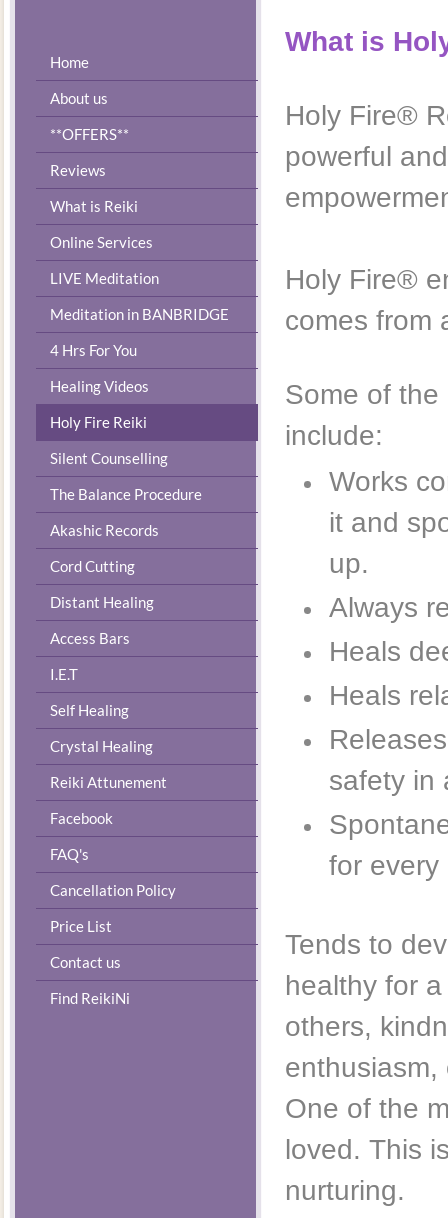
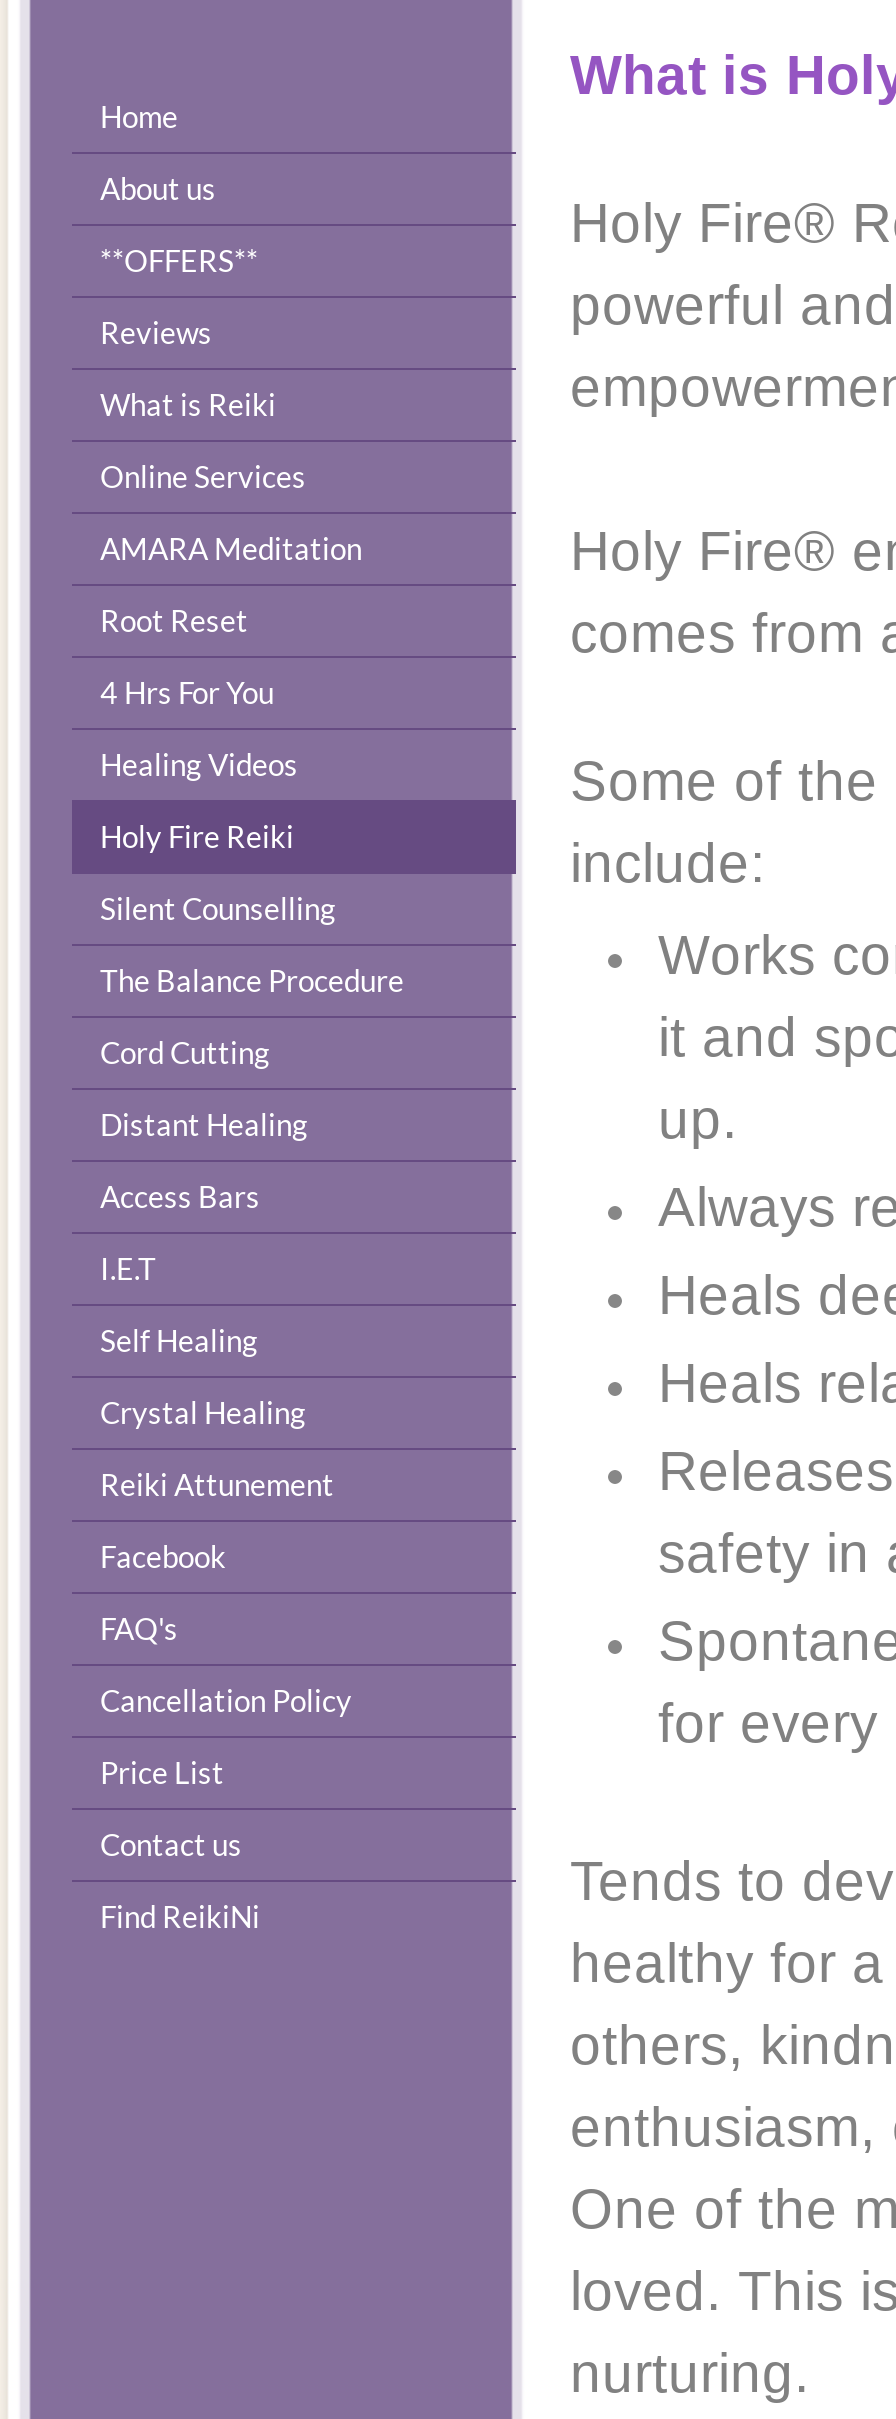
[50,269,159,287] LIVE Meditation -> [100,530,362,566] AMARA Meditation
[50,305,229,323] Meditation in BANBRIDGE -> [100,602,248,638] Root Reset
[50,521,159,539] Akashic Records -> none
moved [50,557,176,1007] -> [100,1034,352,1934]: Cord Cutting | Distant Healing | Access Bars | ... | Contact us | Find ReikiNi

